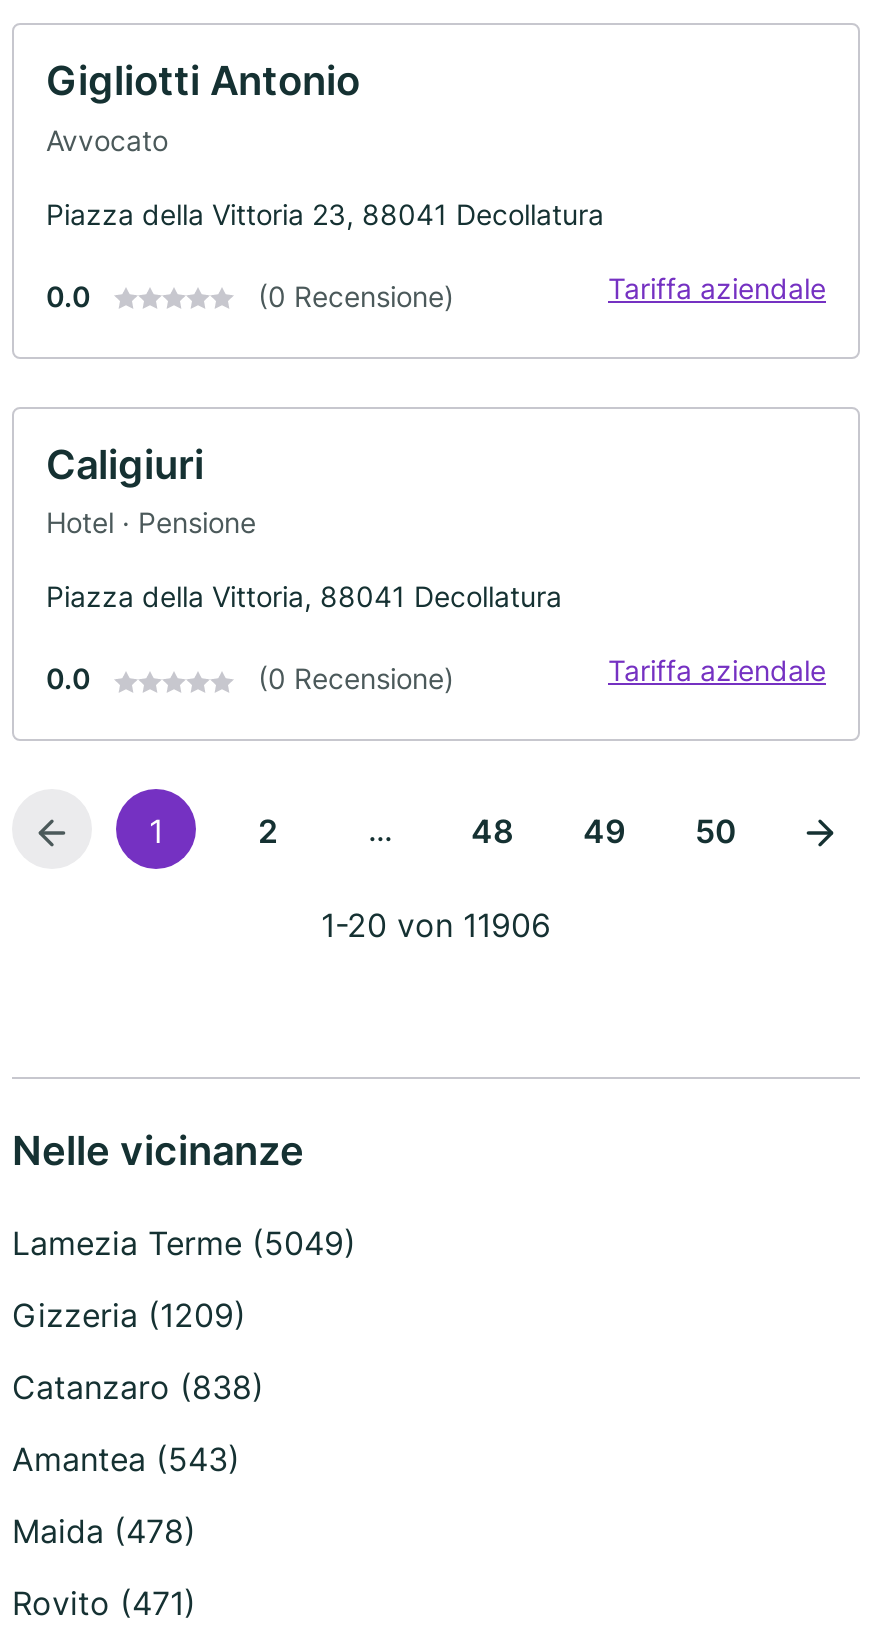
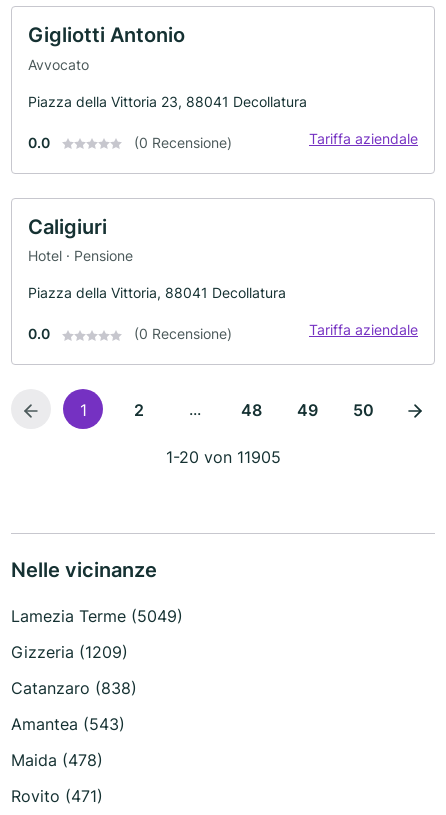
[321,905,551,945] 1-20 von 11906 -> [165,447,280,467] 1-20 von 11905

